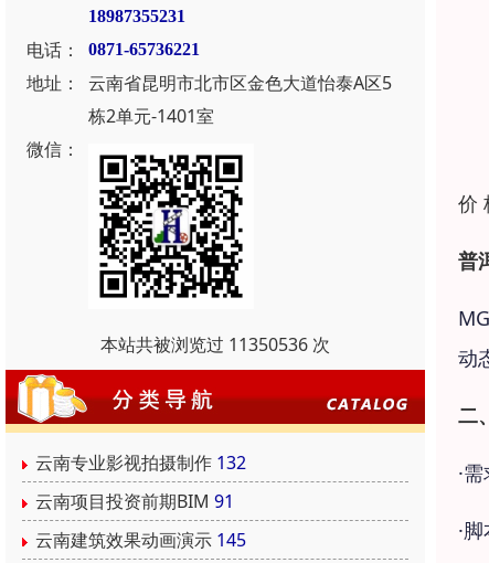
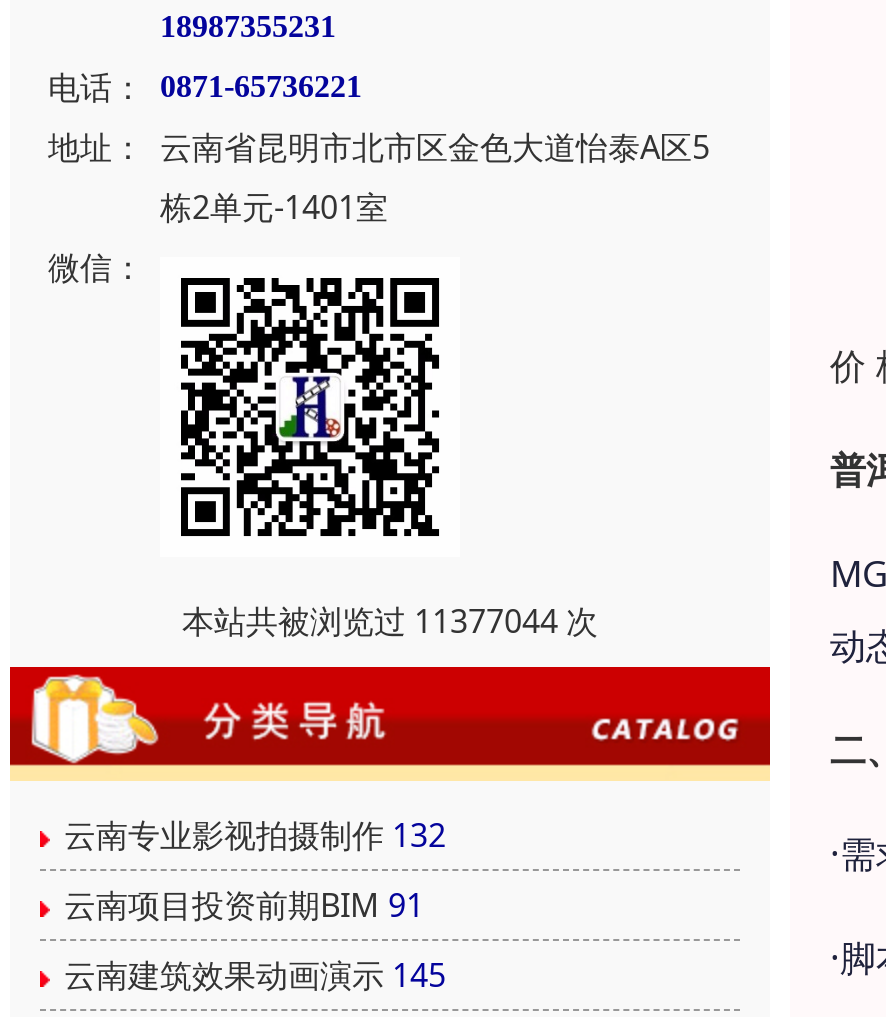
[100,333,330,357] 本站共被浏览过 11350536 次 -> [182,599,598,643] 本站共被浏览过 11377044 次

